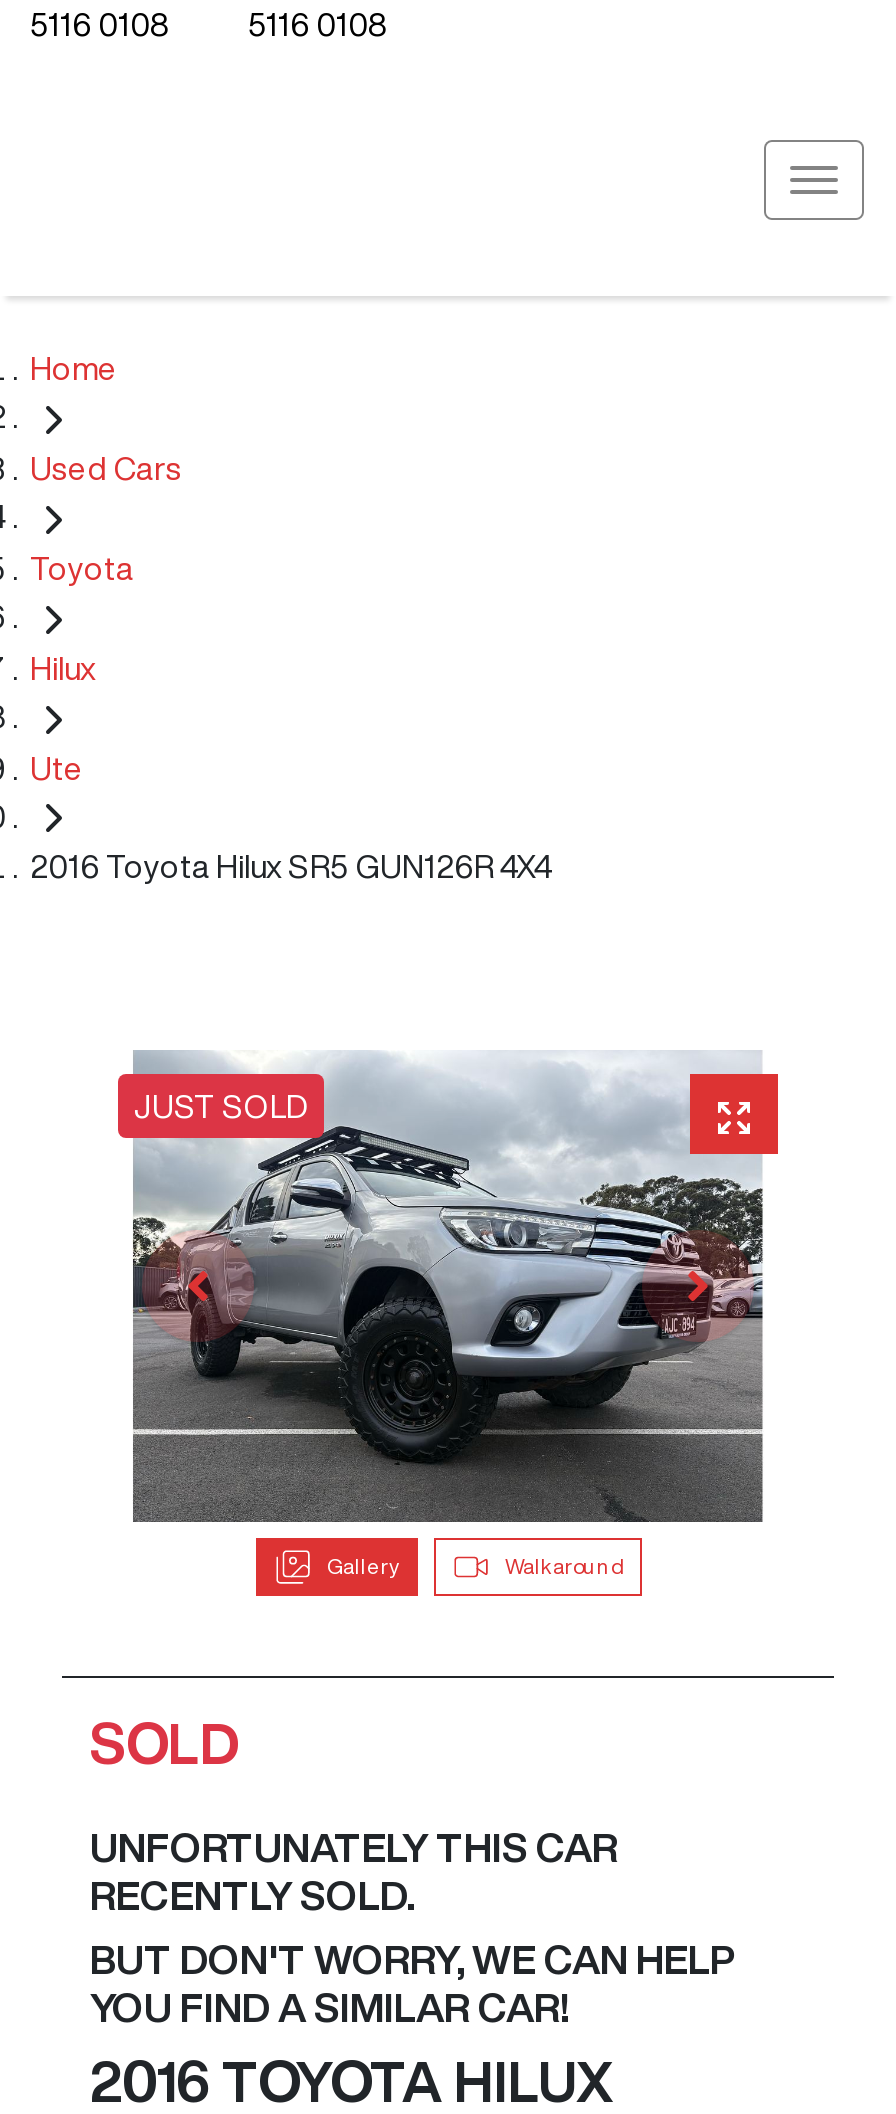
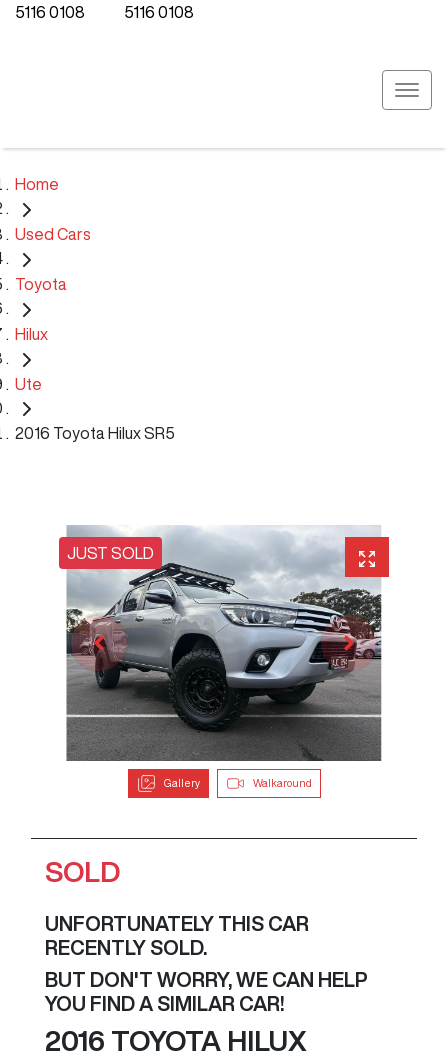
[30,851,552,883] 2016 Toyota Hilux SR5 GUN126R 4X4 -> [15,425,175,441] 2016 Toyota Hilux SR5

